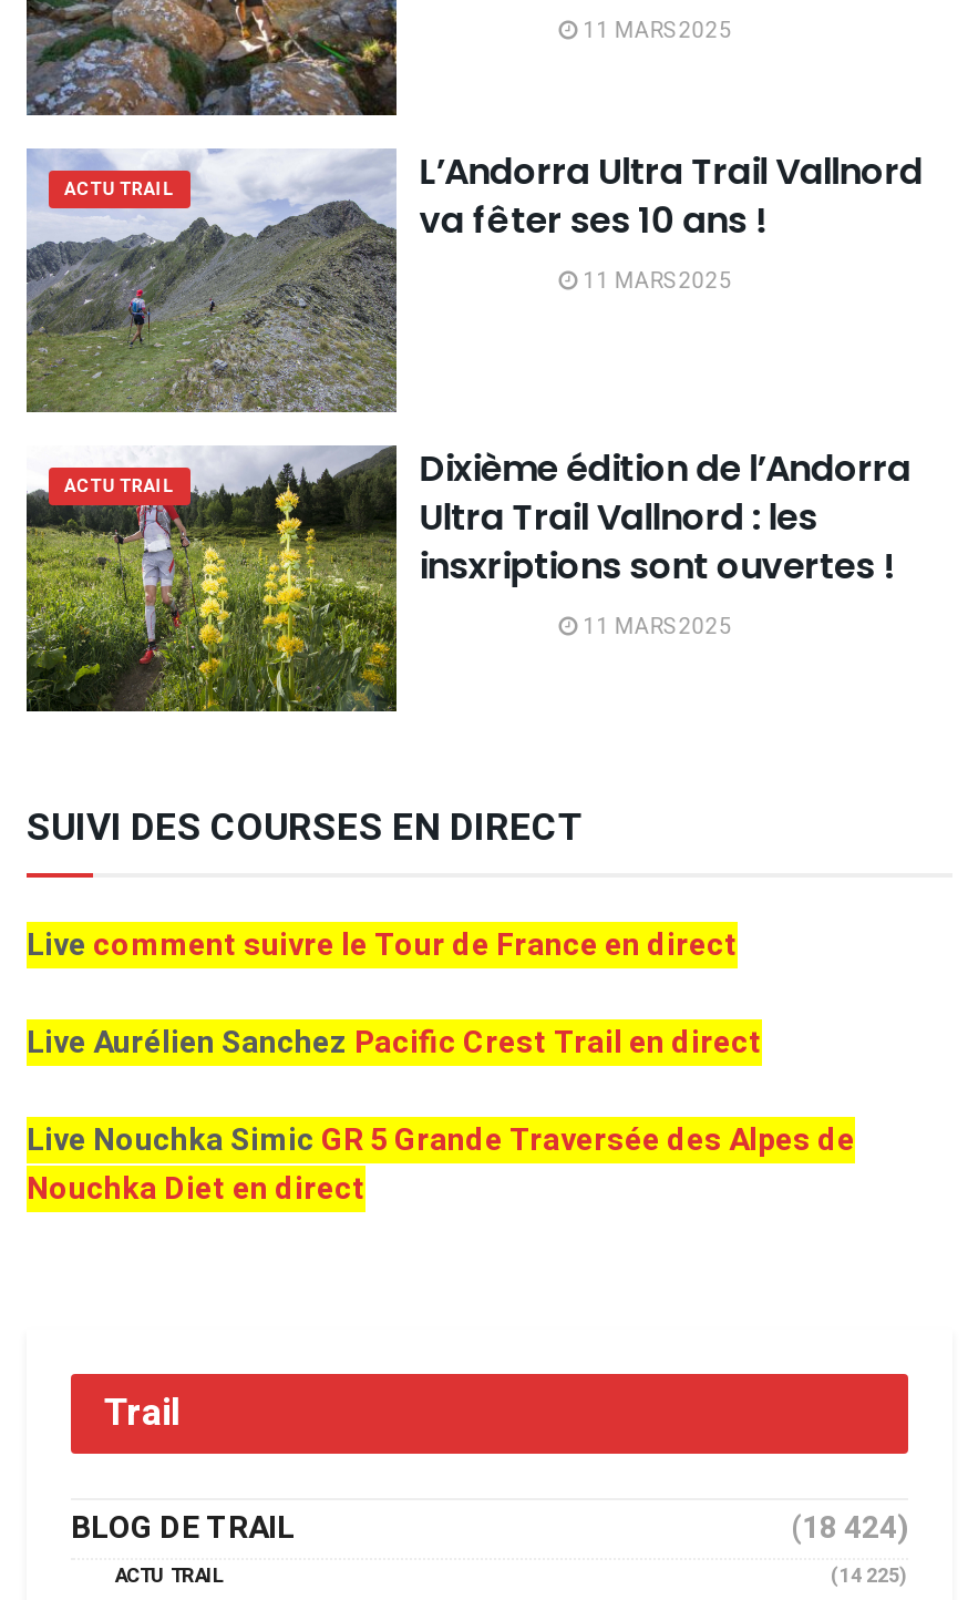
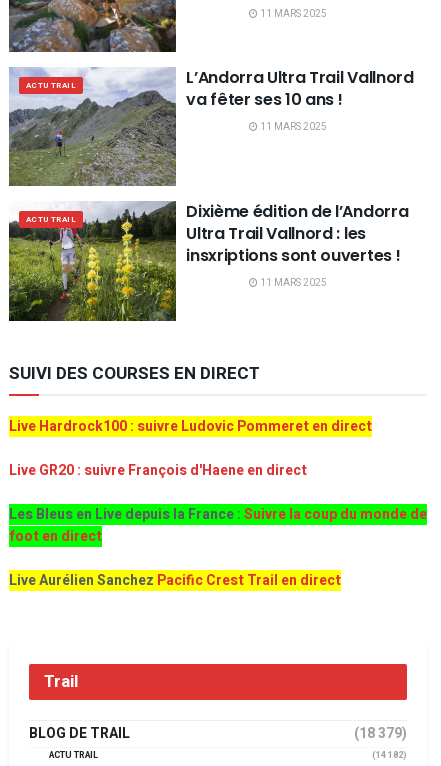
[27,921,738,968] Live comment suivre le Tour de France en direct -> [9,416,427,547] Live Hardrock100 : suivre Ludovic Pommeret en direct | Live GR20 : suivre François d'Haene en direct | Les Bleus en Live depuis la France :Suivre la coup du monde de | foot en direct
moved [27,1019,762,1065] -> [9,570,341,591]: Live Aurélien Sanchez Pacific Crest Trail en direct
[27,1116,855,1212] Live Nouchka Simic GR 5 Grande Traversée des Alpes de | Nouchka Diet en direct -> none
[791,1504,908,1551] (18 424) -> [354,723,407,744] (18 379)
[831,1562,908,1590] (14 225) -> [372,749,407,762] (14 182)

